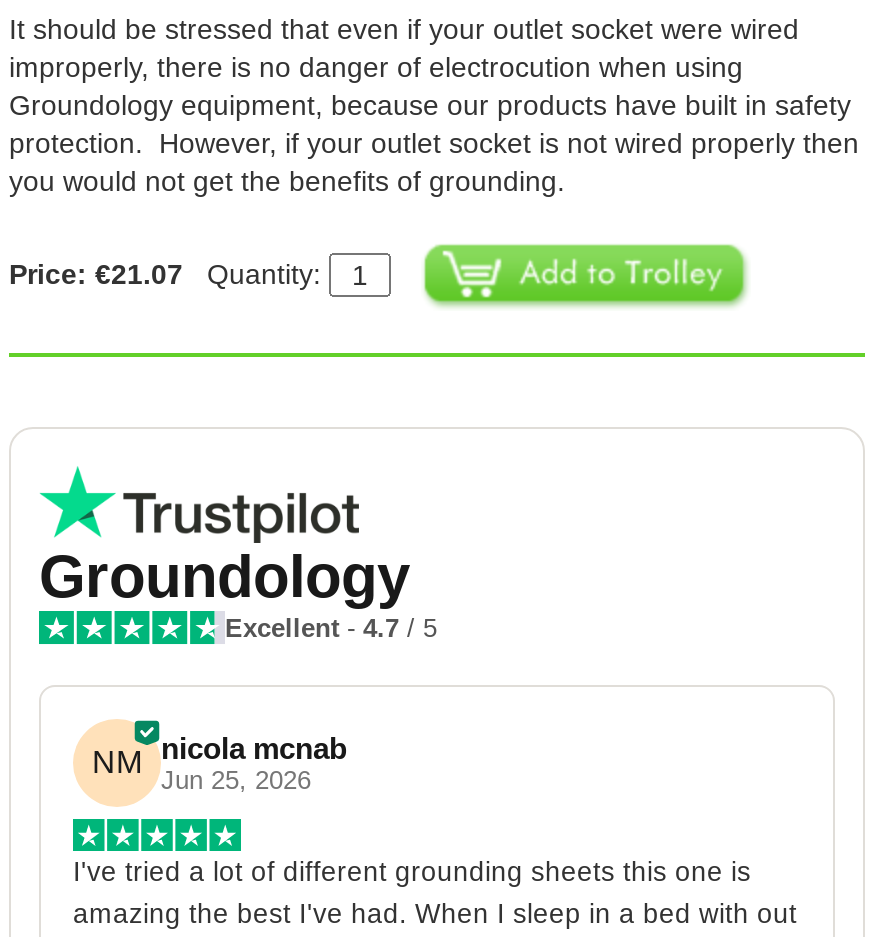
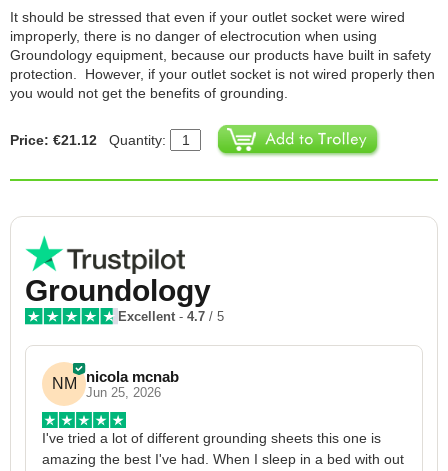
[9,258,329,290] Price: €21.07 Quantity: -> [10,132,170,148] Price: €21.12 Quantity:

